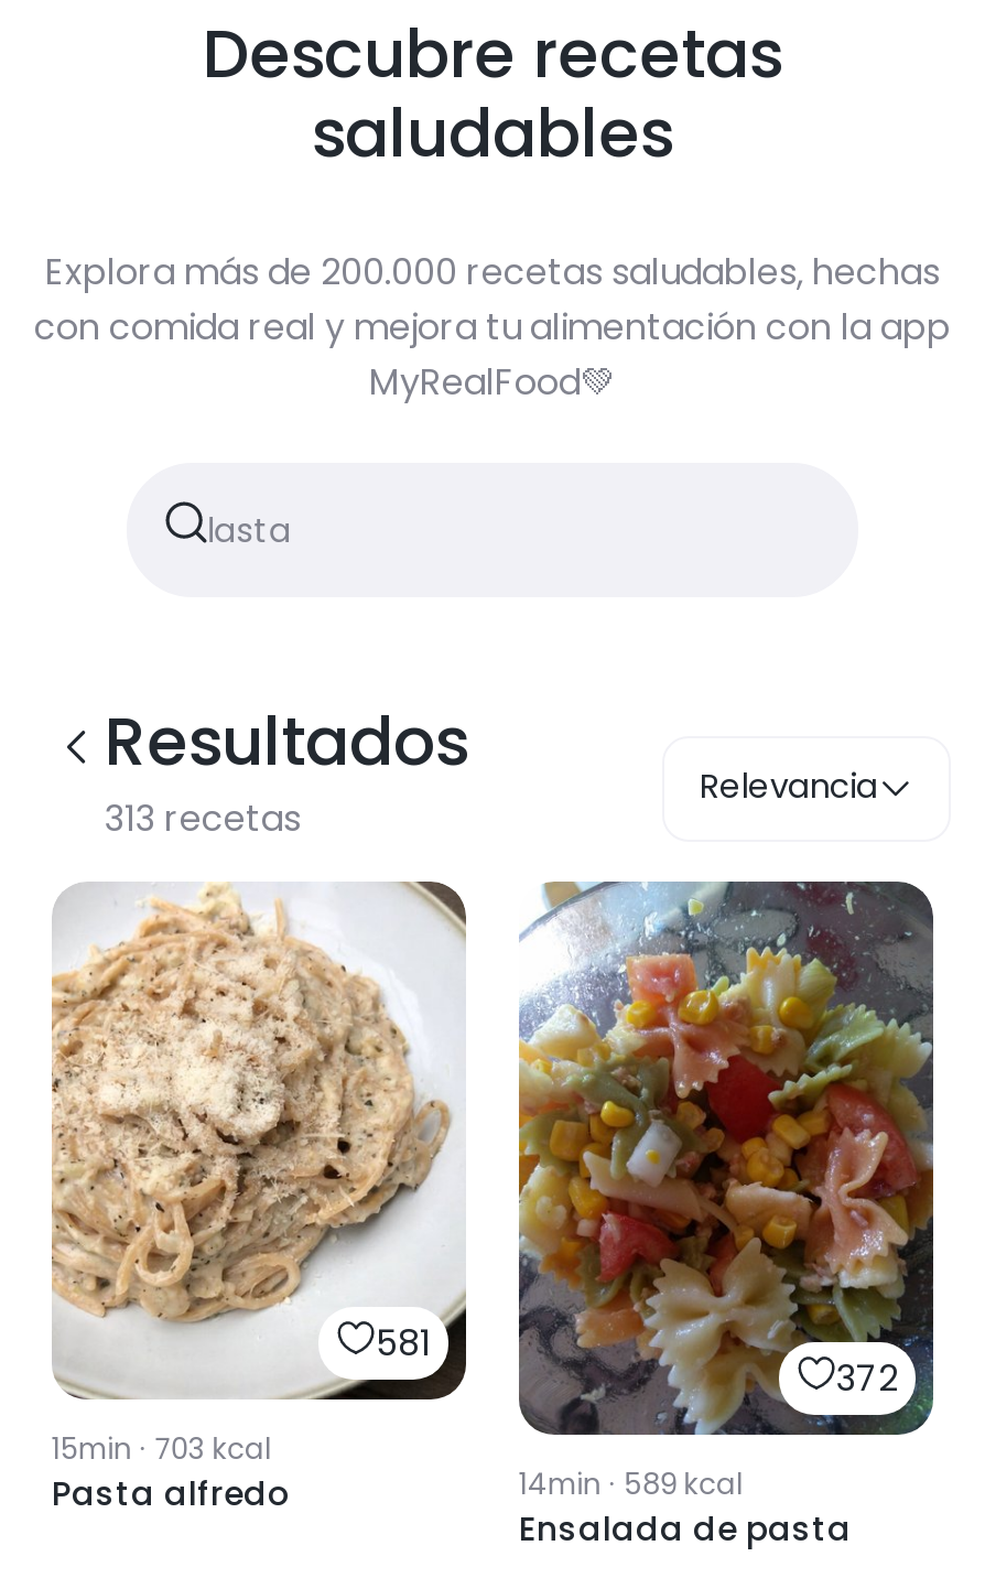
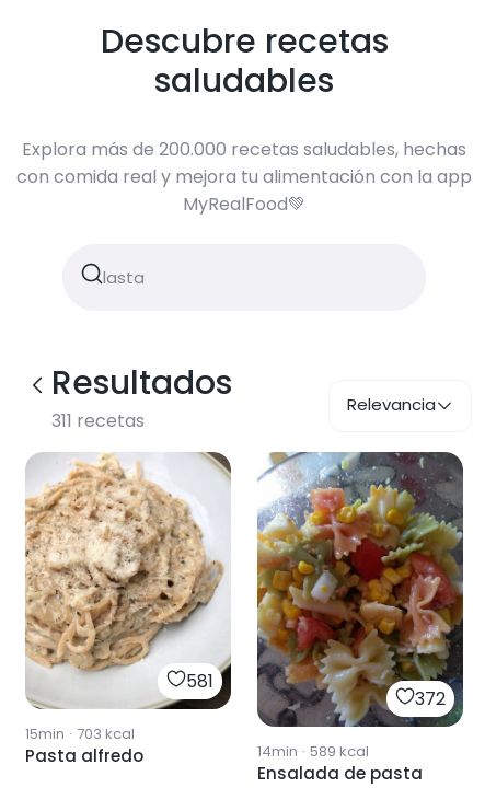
[105,793,301,844] 313 recetas -> [51,408,145,433] 311 recetas

